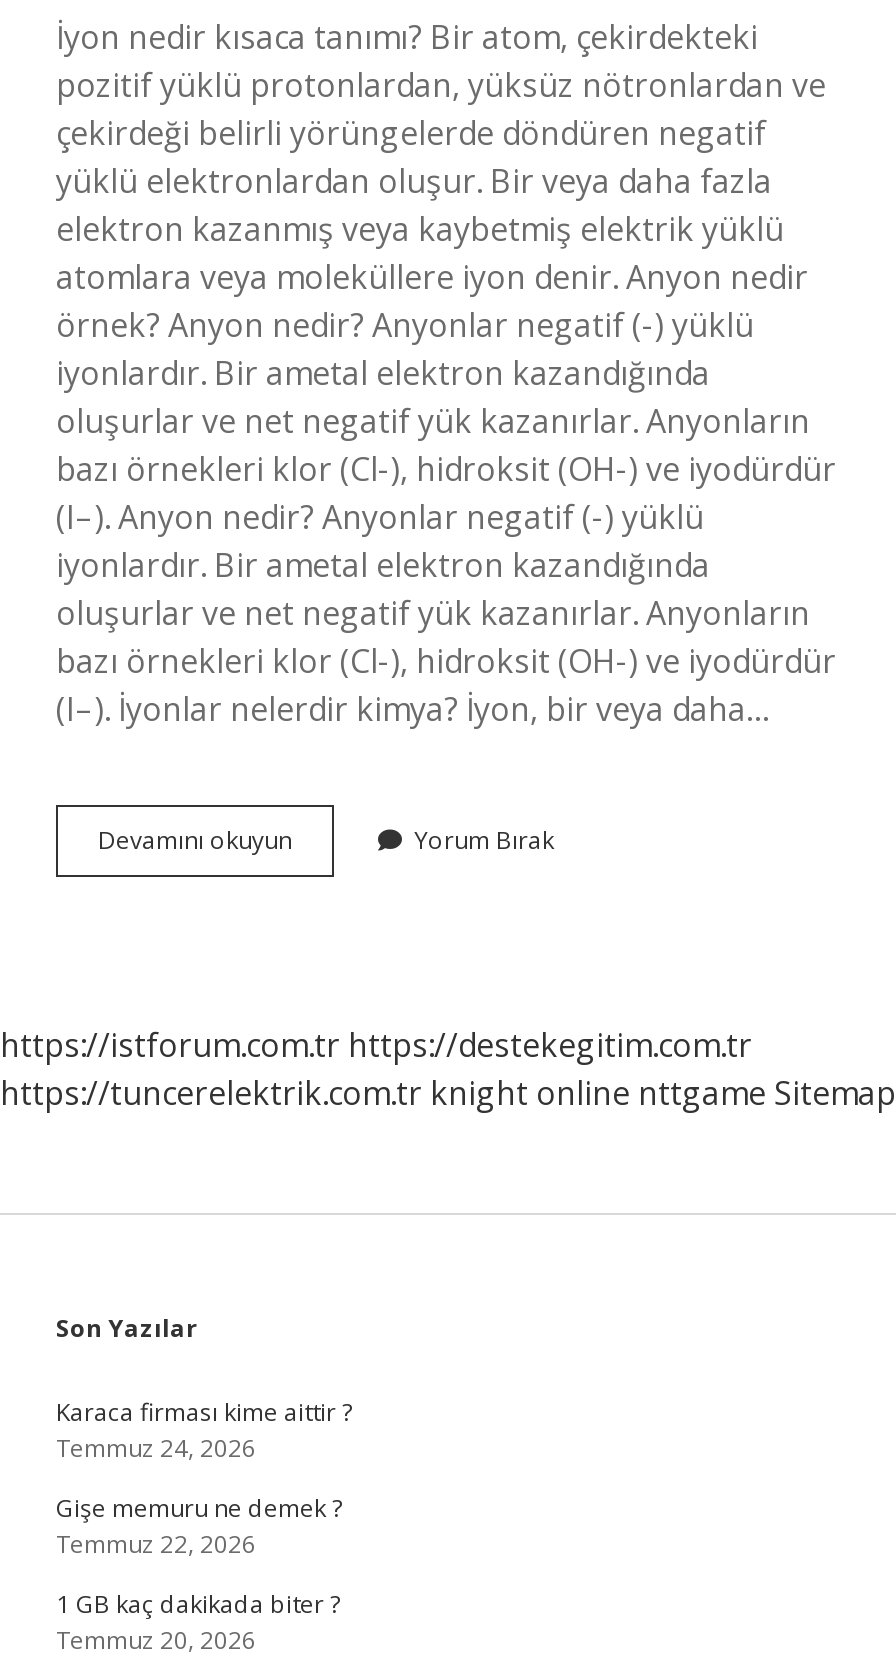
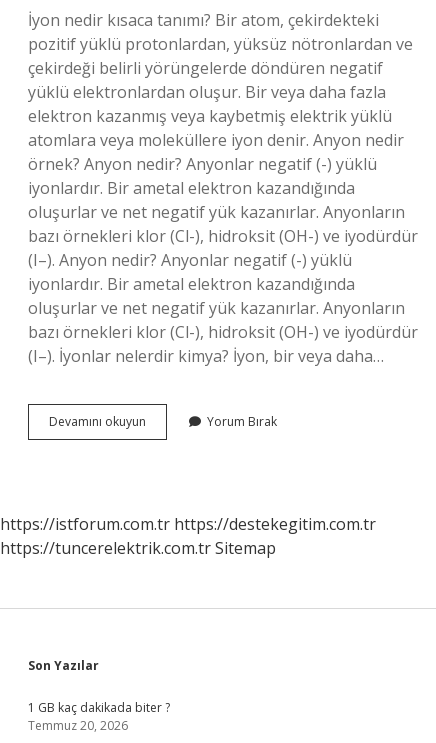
[0,1071,896,1115] https://tuncerelektrik.com.tr knight online nttgame Sitemap -> [0,537,276,559] https://tuncerelektrik.com.tr Sitemap
[56,1395,352,1561] Karaca firması kime aittir ? | Temmuz 24, 2026 | Gişe memuru ne demek ? | Temmuz 22, 2026 -> none

